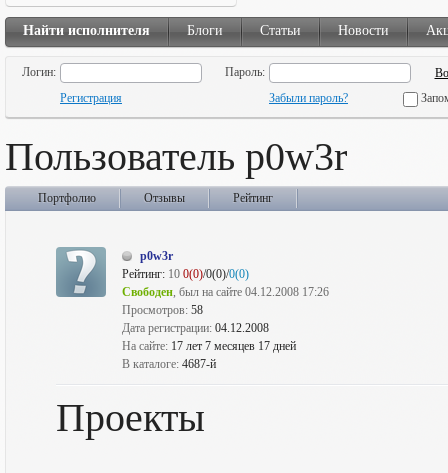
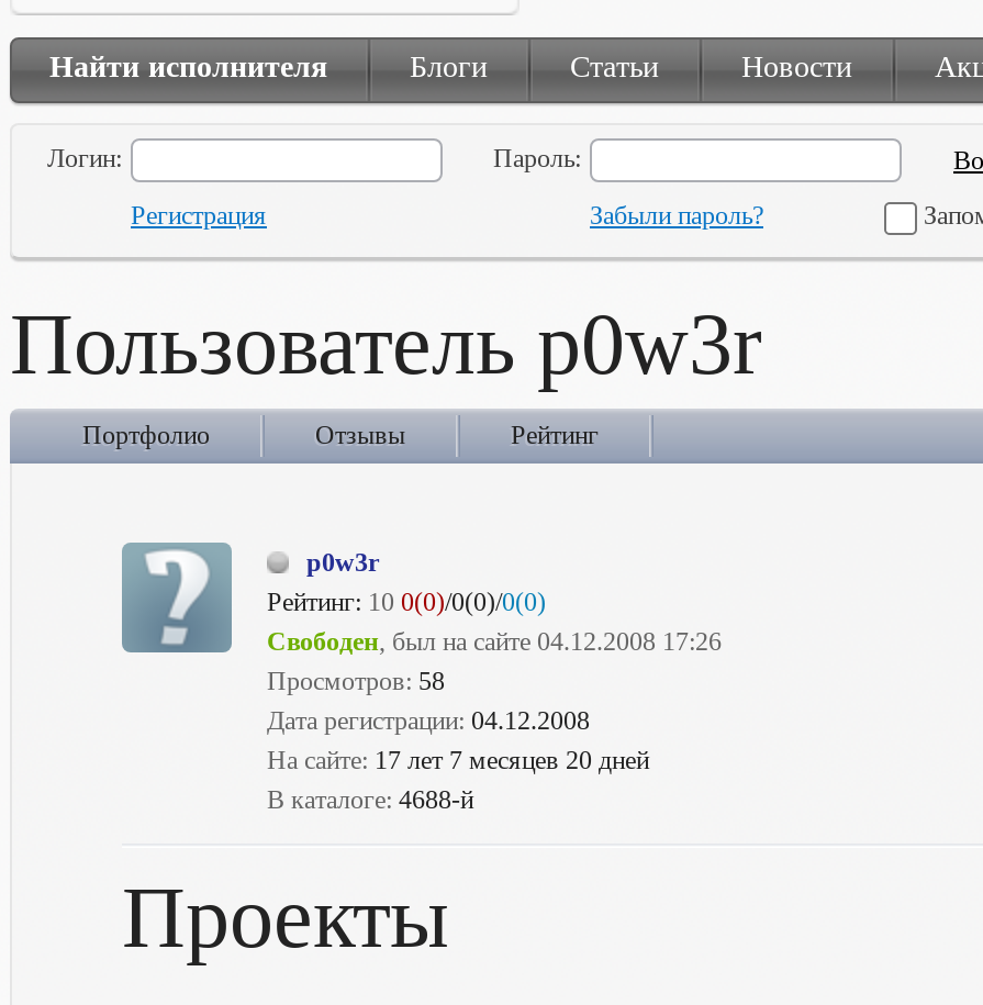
[122,339,296,353] На сайте: 17 лет 7 месяцев 17 дней -> [267,745,649,775] На сайте: 17 лет 7 месяцев 20 дней
[122,357,216,371] В каталоге: 4687-й -> [267,784,473,815] В каталоге: 4688-й

